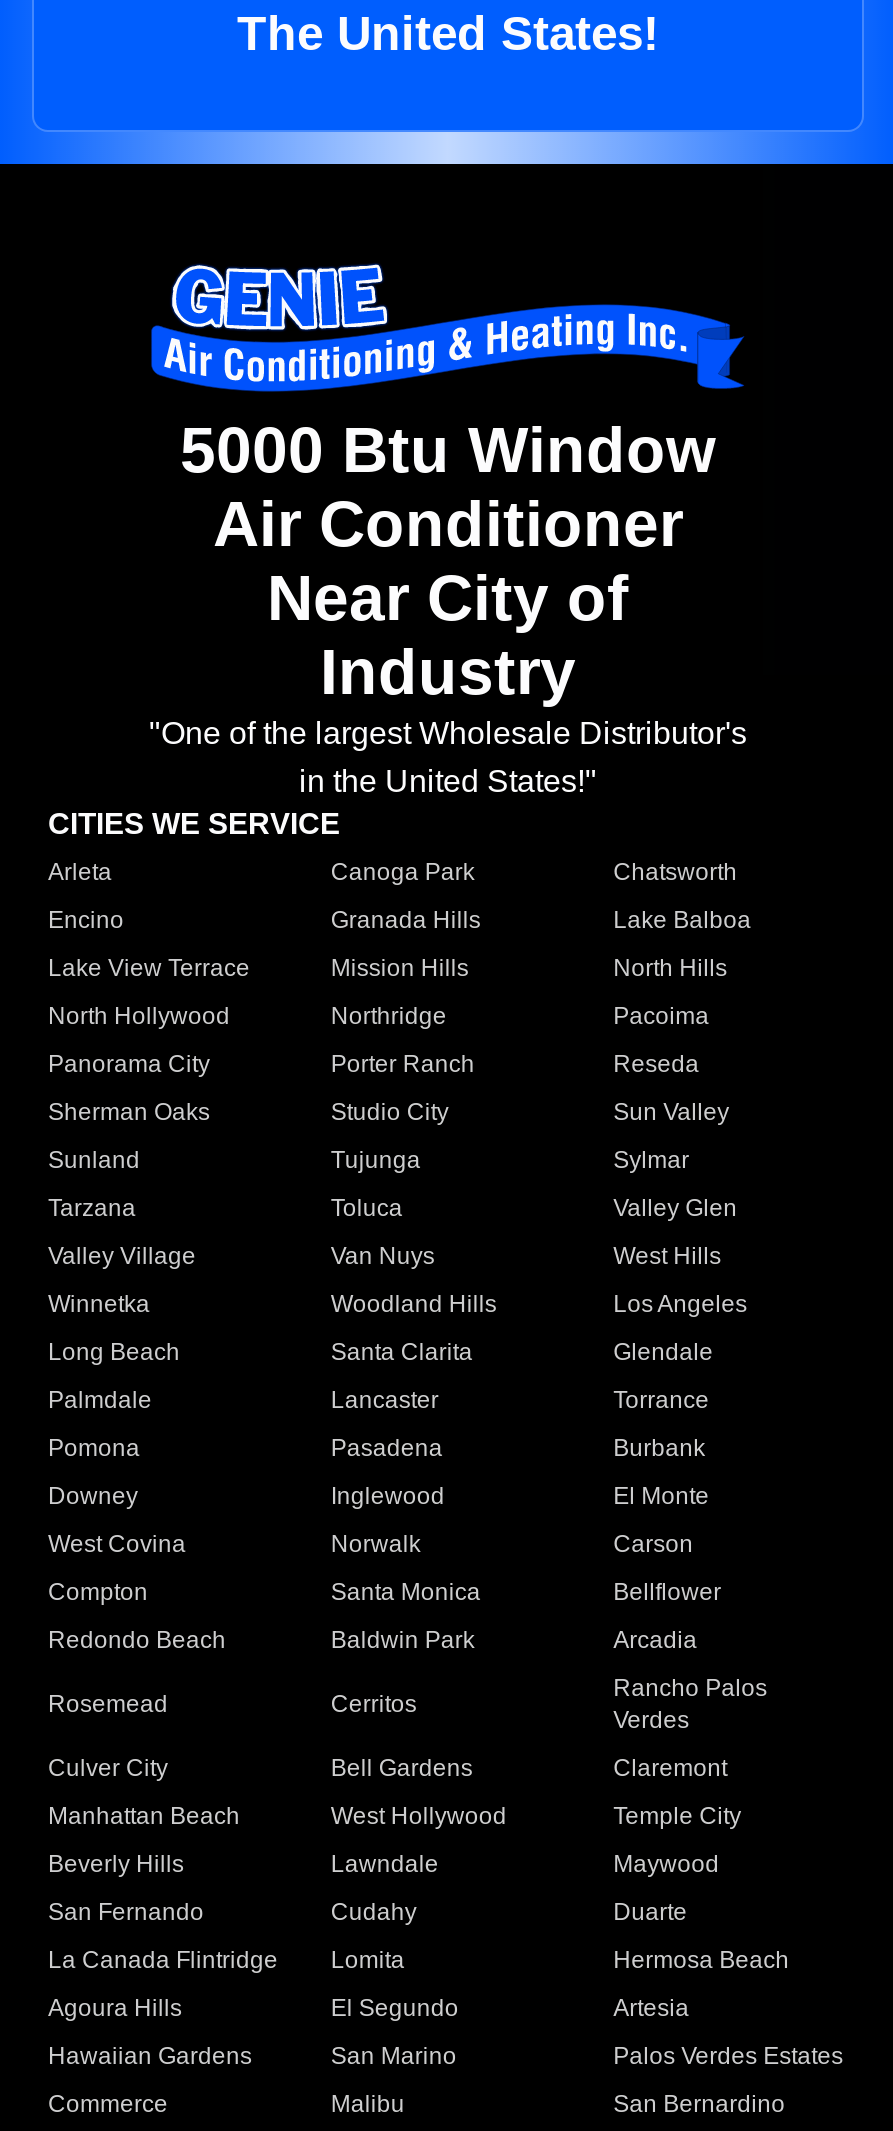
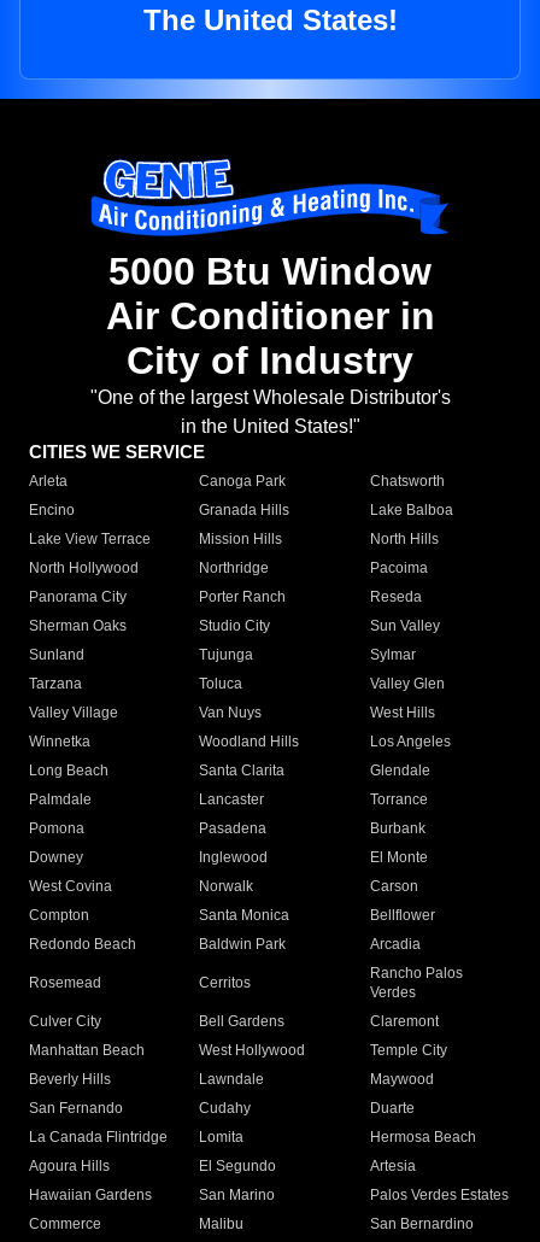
[213,489,683,709] Air Conditioner | Near City of | Industry -> [105,295,435,383] Air Conditioner in | City of Industry

